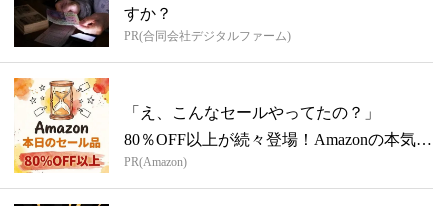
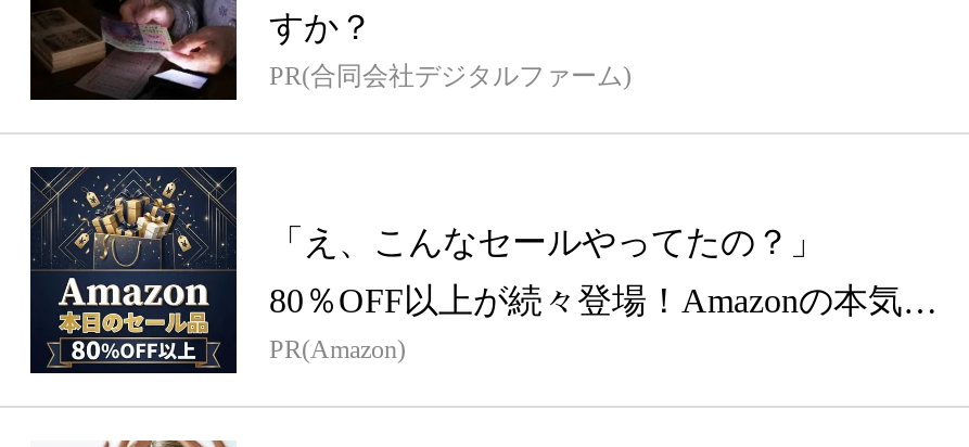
[13,77,110,174] [image] -> [28,165,239,375] [image]

